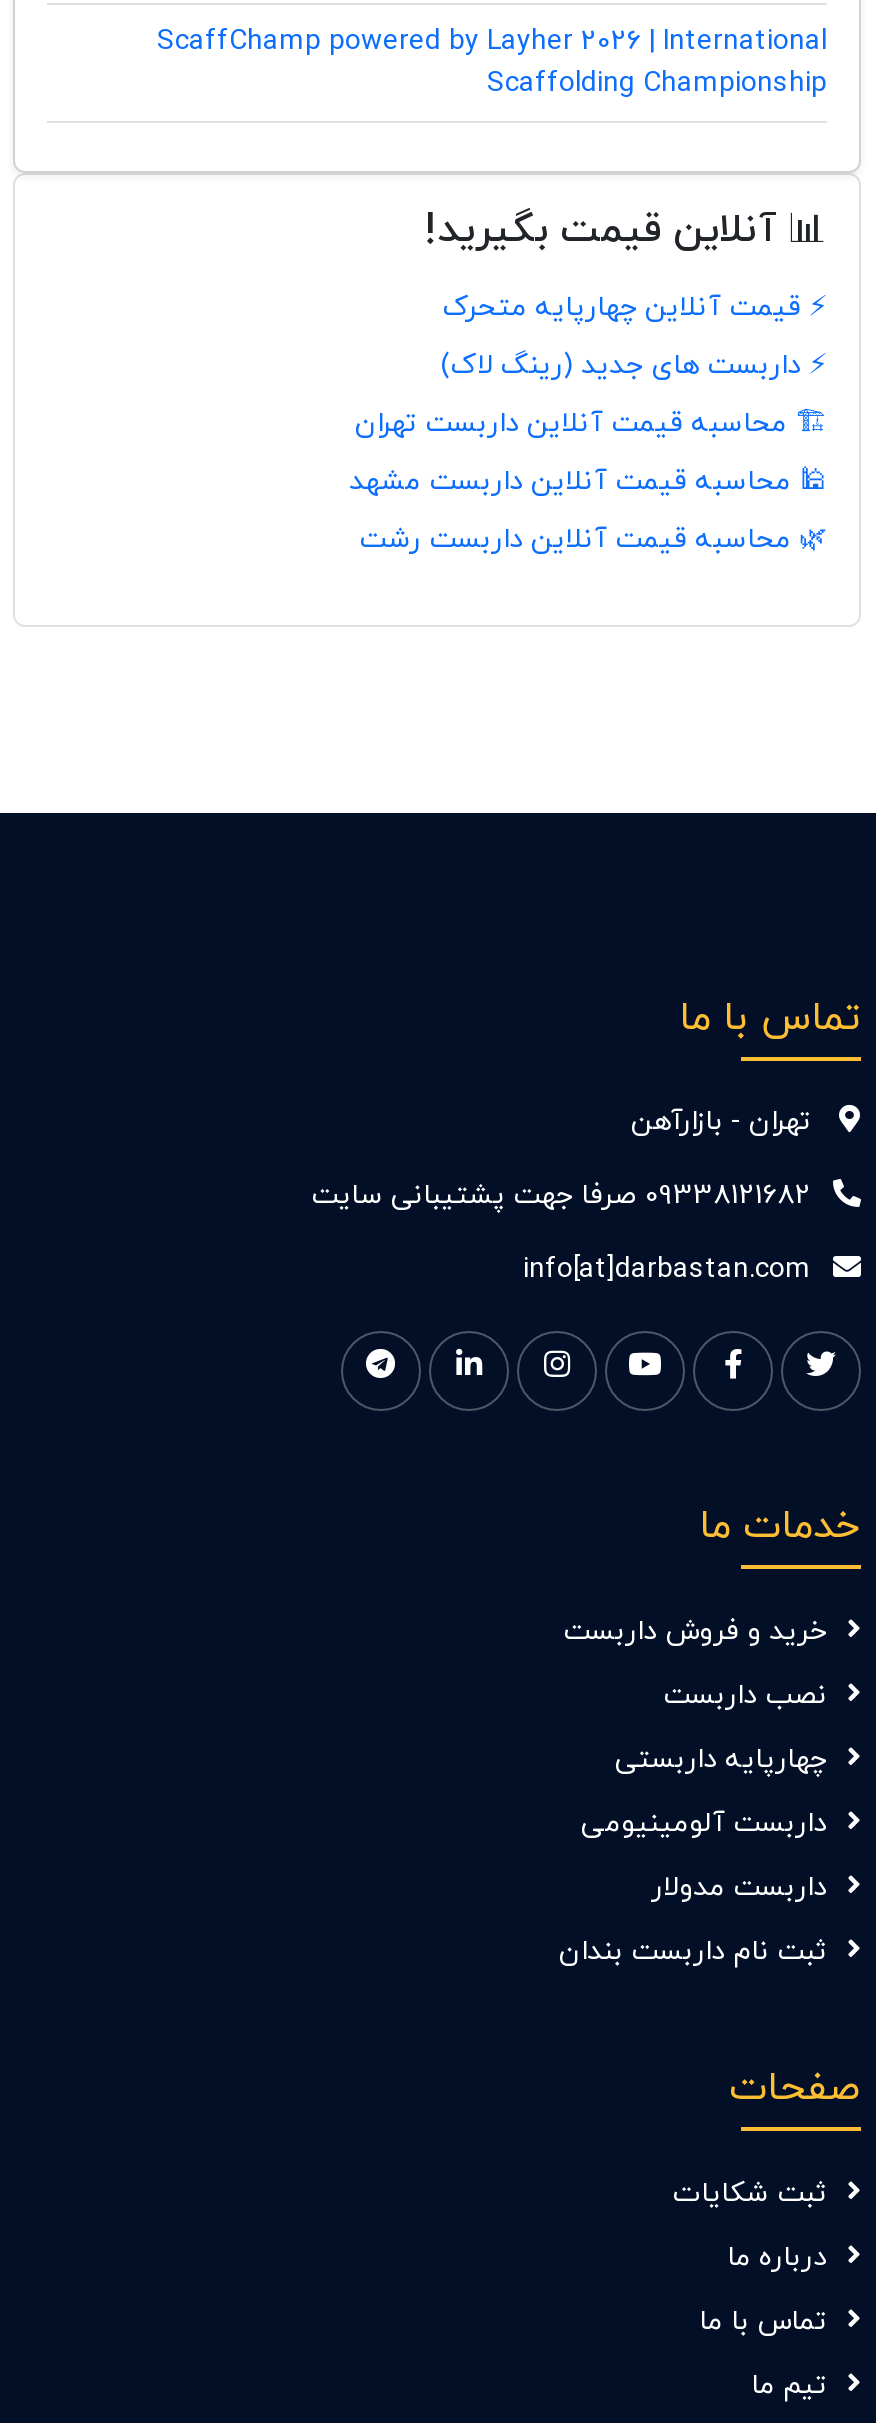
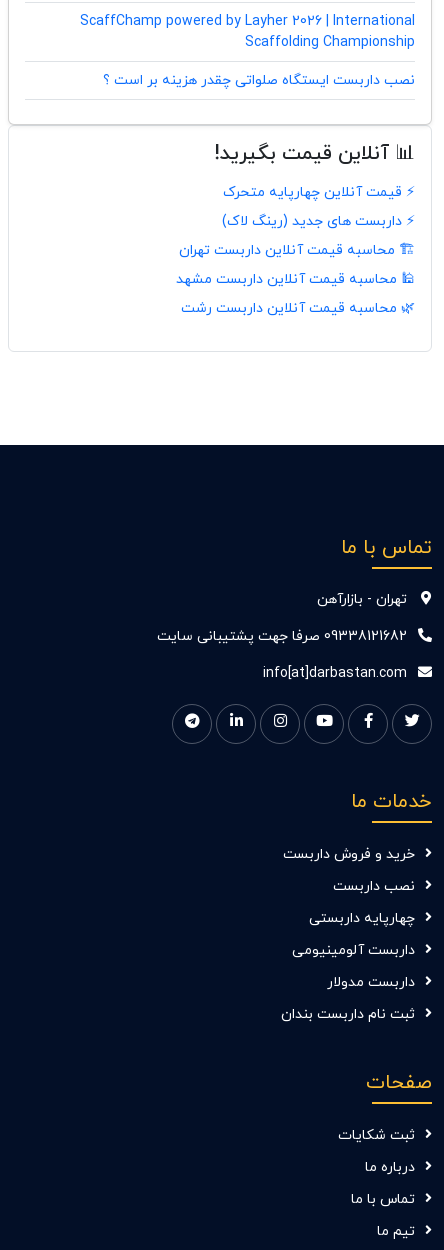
none -> [103,71,415,90] نصب داربست ایستگاه صلواتی چقدر هزینه بر است ؟

